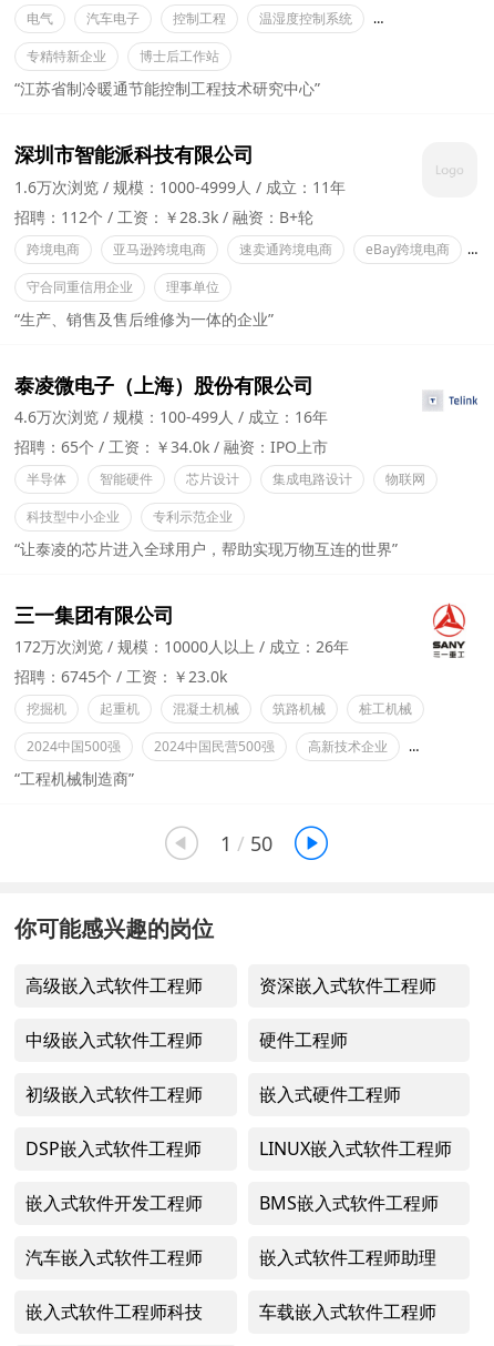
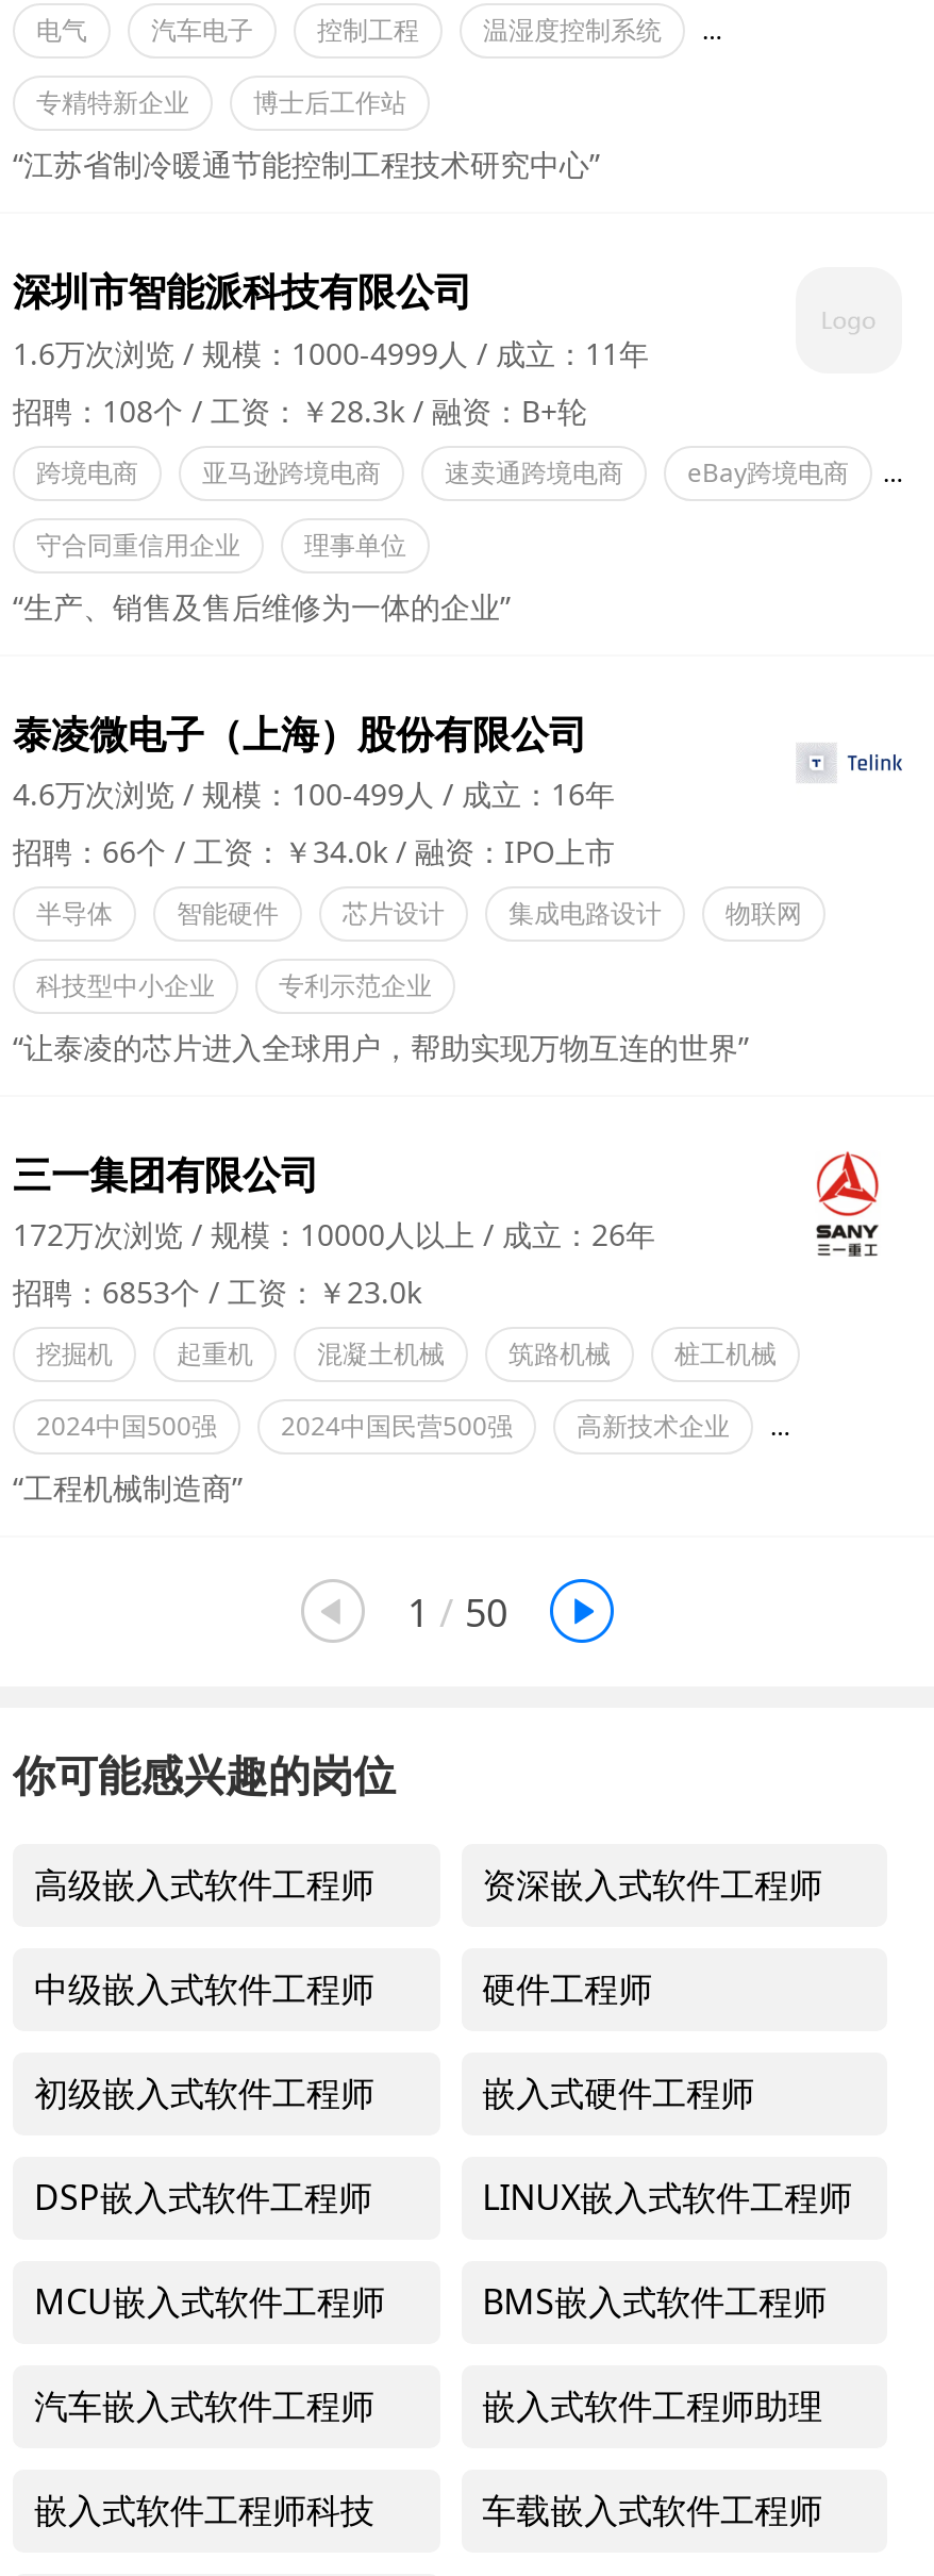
[14,206,313,227] 招聘：112个 工资：￥28.3k 融资：B+轮 -> [13,389,587,430] 招聘：108个 工资：￥28.3k 融资：B+轮
[14,436,328,457] 招聘：65个 工资：￥34.0k 融资：IPO上市 -> [13,831,615,871] 招聘：66个 工资：￥34.0k 融资：IPO上市
[14,666,227,687] 招聘：6745个 工资：￥23.0k -> [13,1272,421,1312] 招聘：6853个 工资：￥23.0k
[25,1191,203,1215] 嵌入式软件开发工程师 -> [34,2278,385,2325] MCU嵌入式软件工程师

